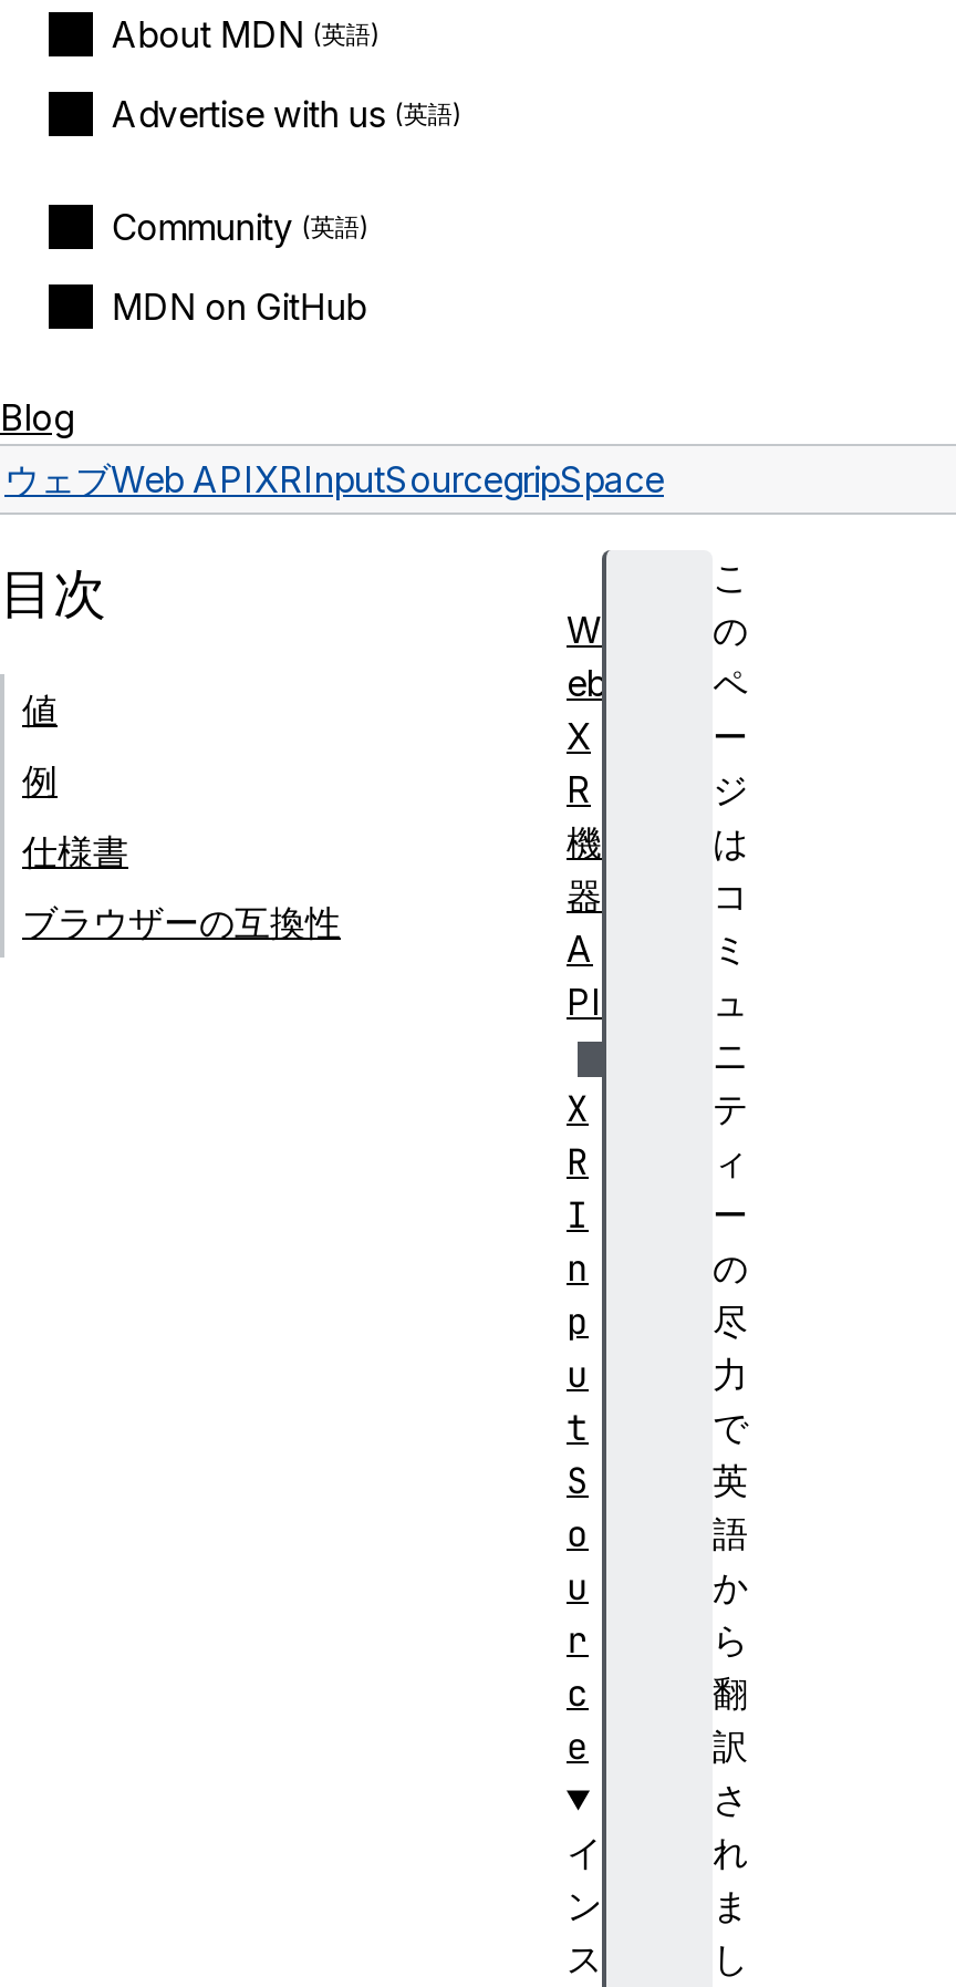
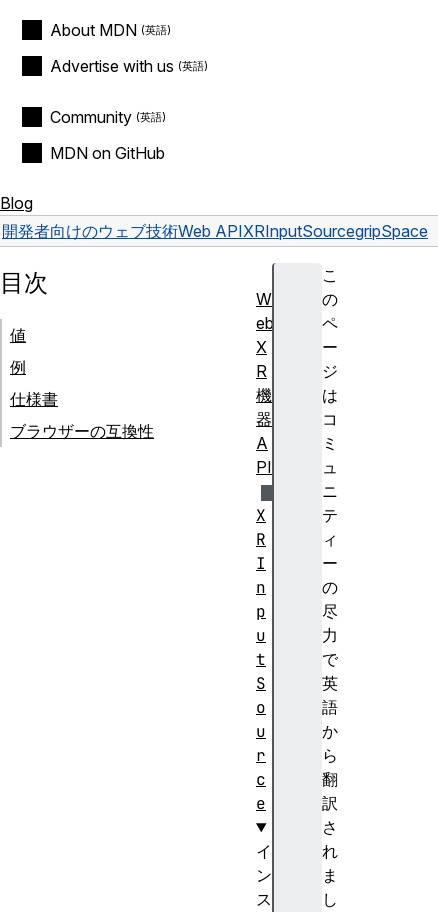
[4,457,664,501] ウェブWeb APIXRInputSourcegripSpace -> [2,221,428,241] 開発者向けのウェブ技術Web APIXRInputSourcegripSpace

